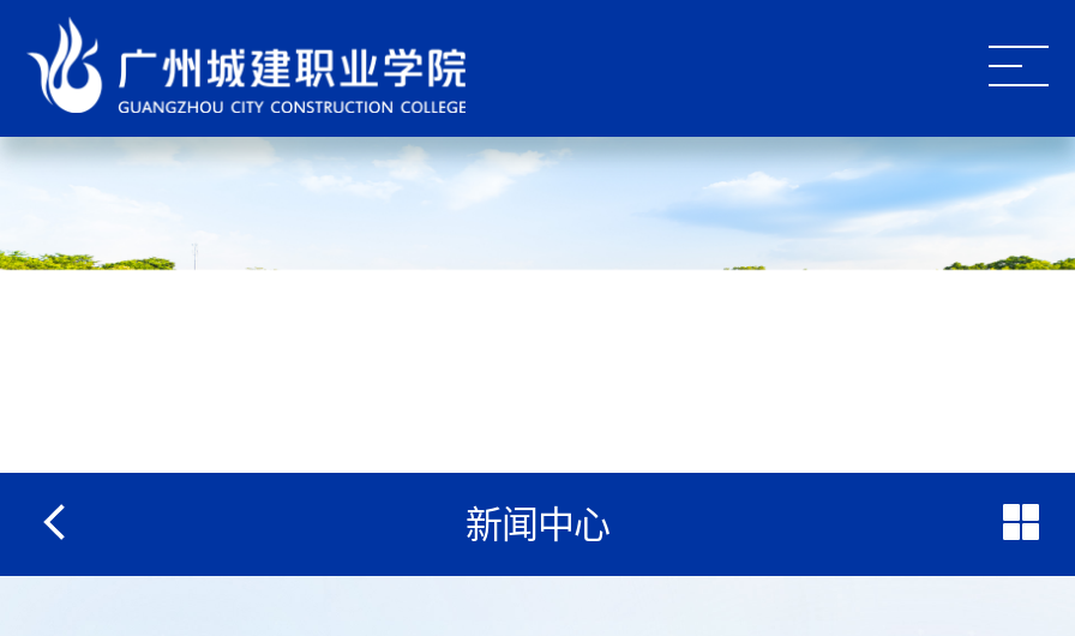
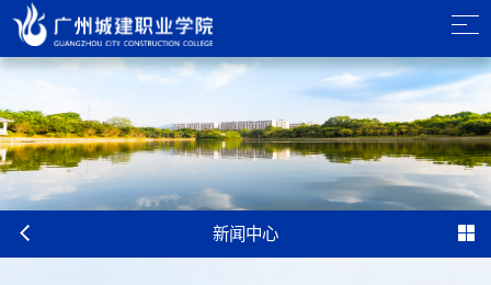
none -> [3,116,488,212] [image]

